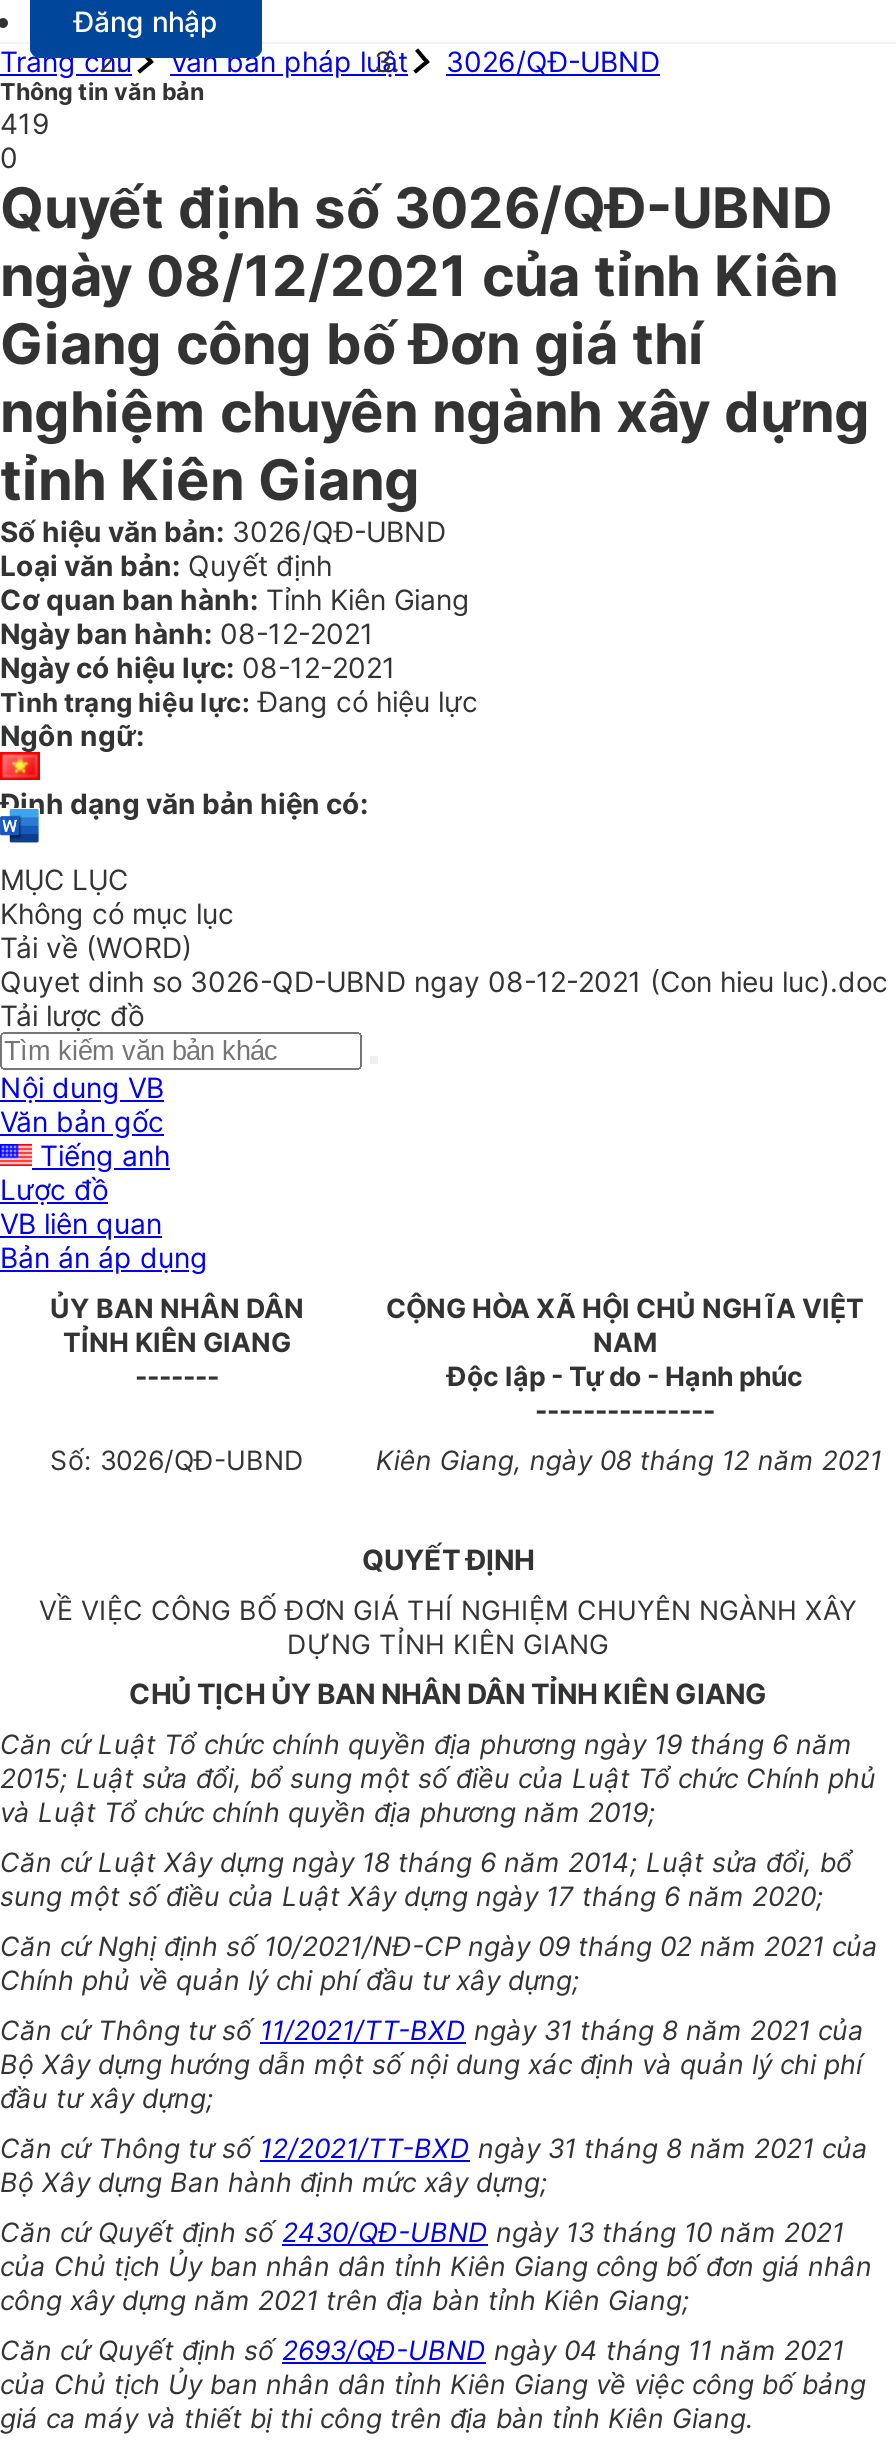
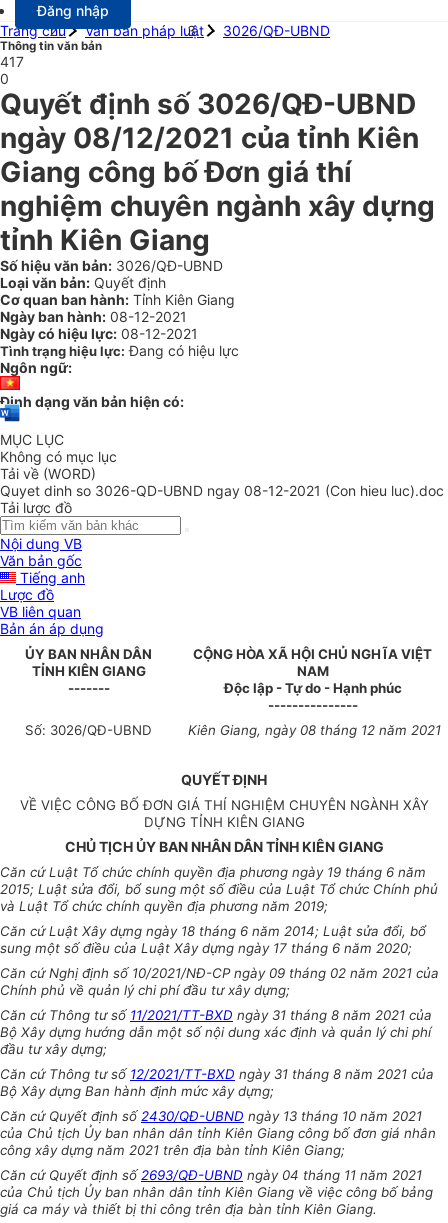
[0,106,50,140] 419 -> [0,53,24,70] 417

